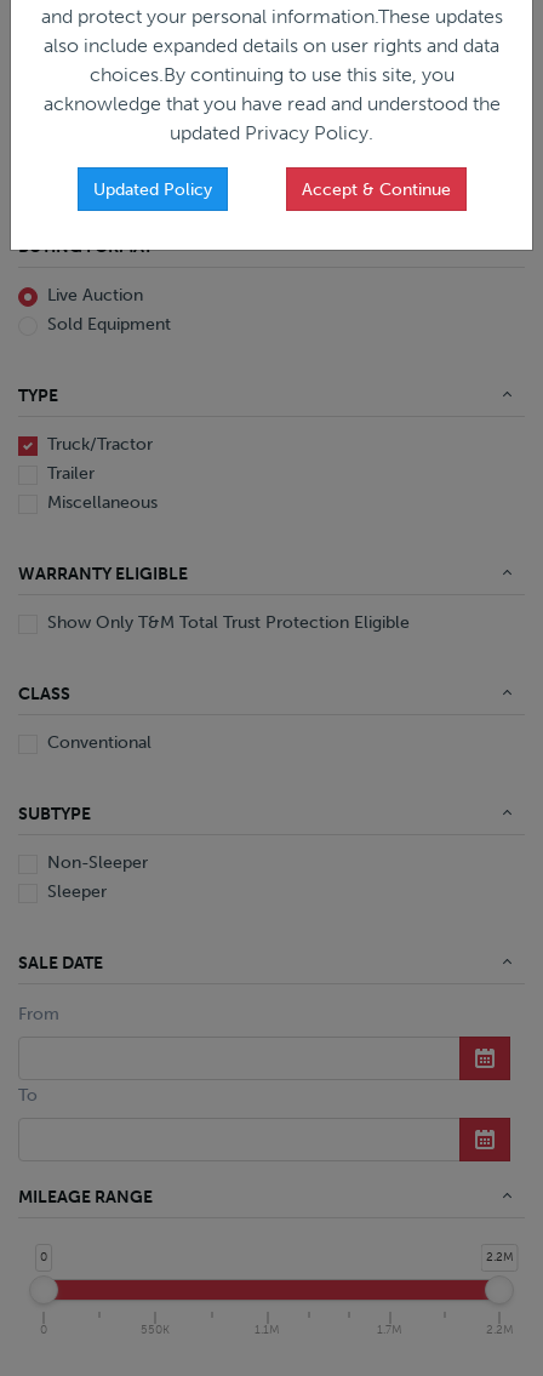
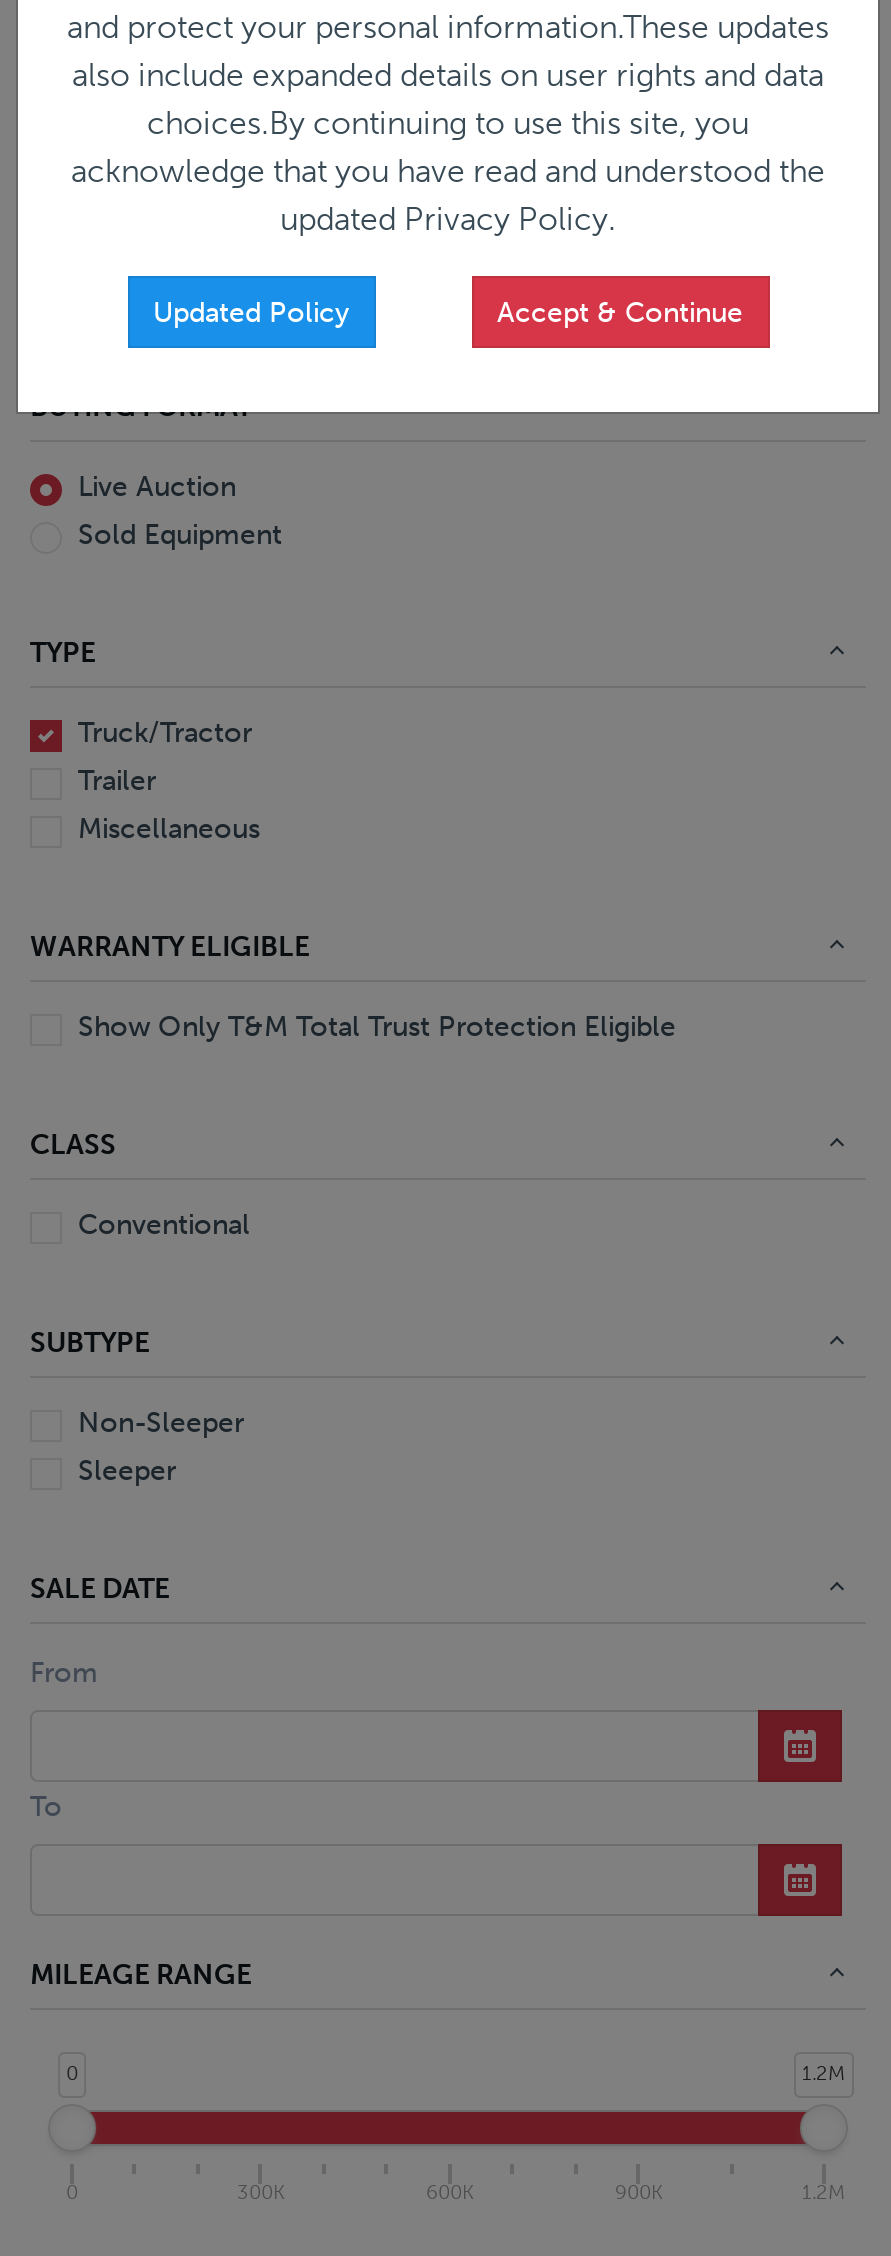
[485,1249,513,1264] 2.2M -> [802,2061,846,2085] 1.2M
[141,1322,513,1337] 550K | 1.1M | 1.7M | 2.2M -> [237,2181,846,2205] 300K | 600K | 900K | 1.2M

